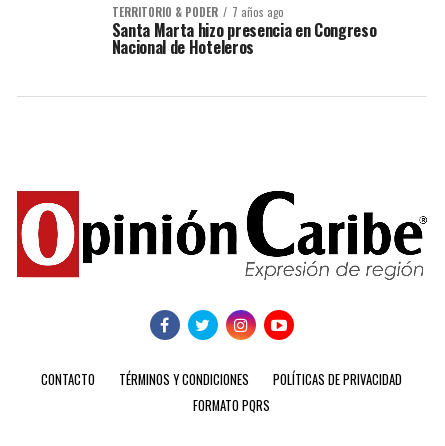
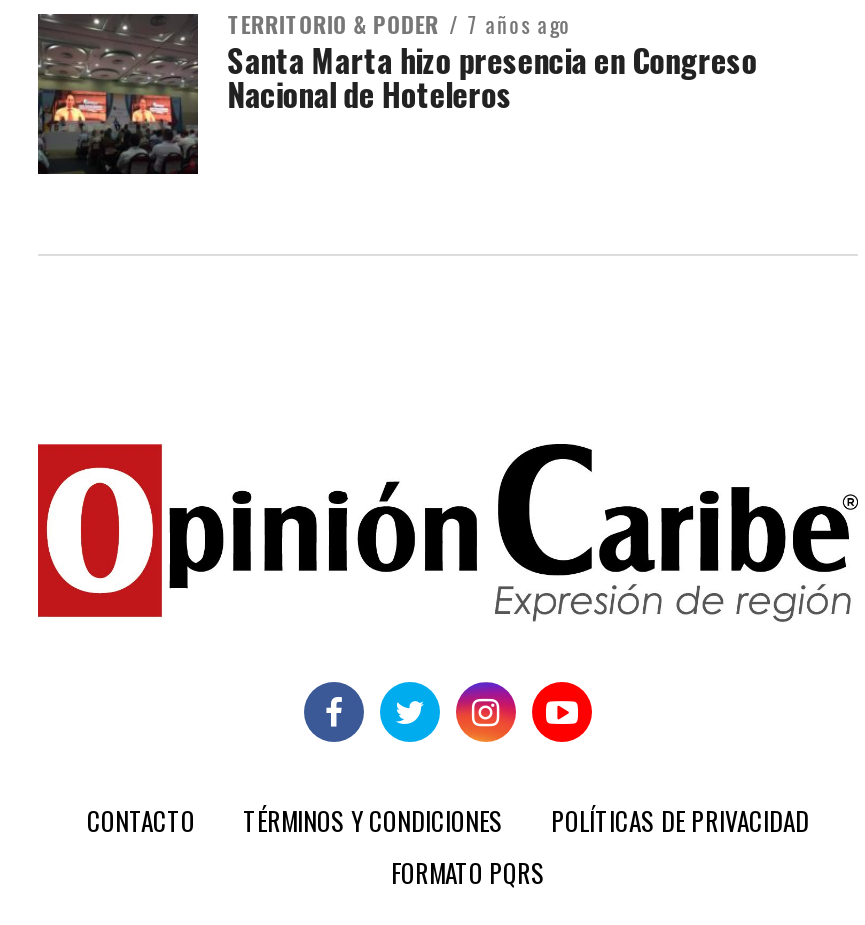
none -> [36,12,200,176] [image]

